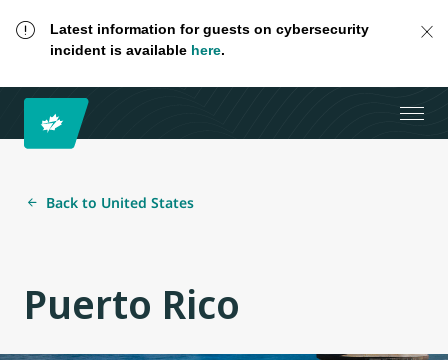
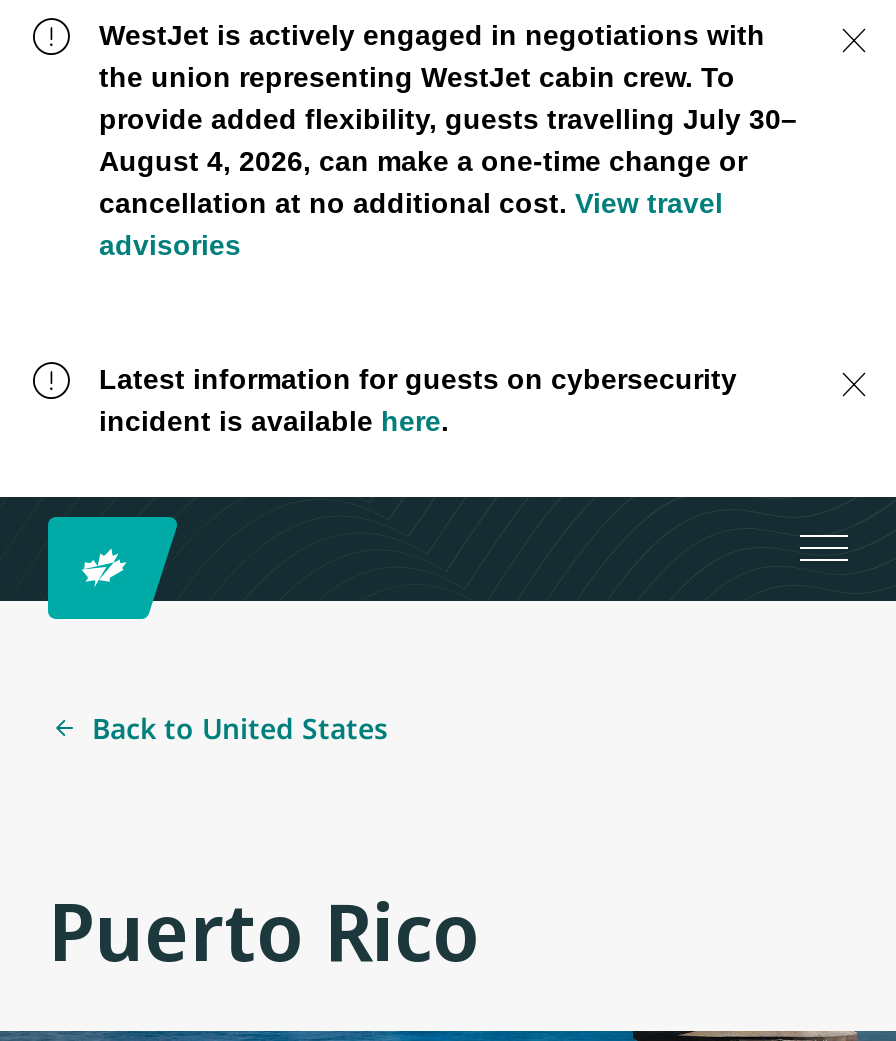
none -> [99,19,797,261] WestJet is actively engaged in negotiations with | the union representing WestJet cabin crew. To | provide added flexibility, guests travelling July 30– | August 4, 2026, can make a one-time change or | cancellation at no additional cost. View travel | advisories

